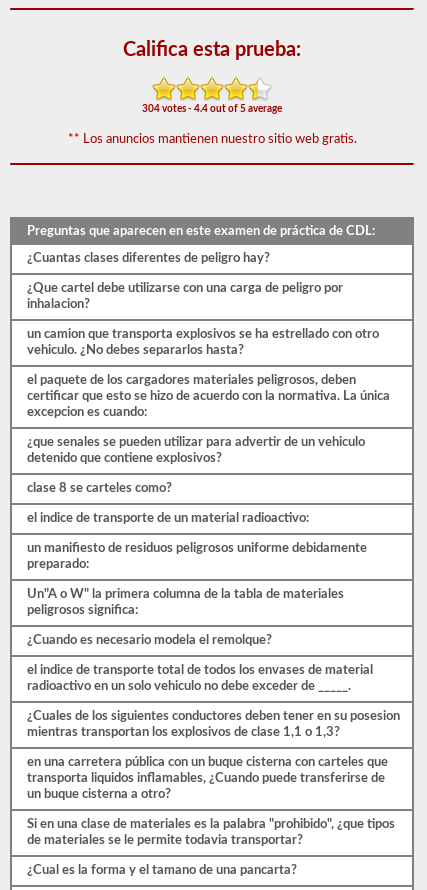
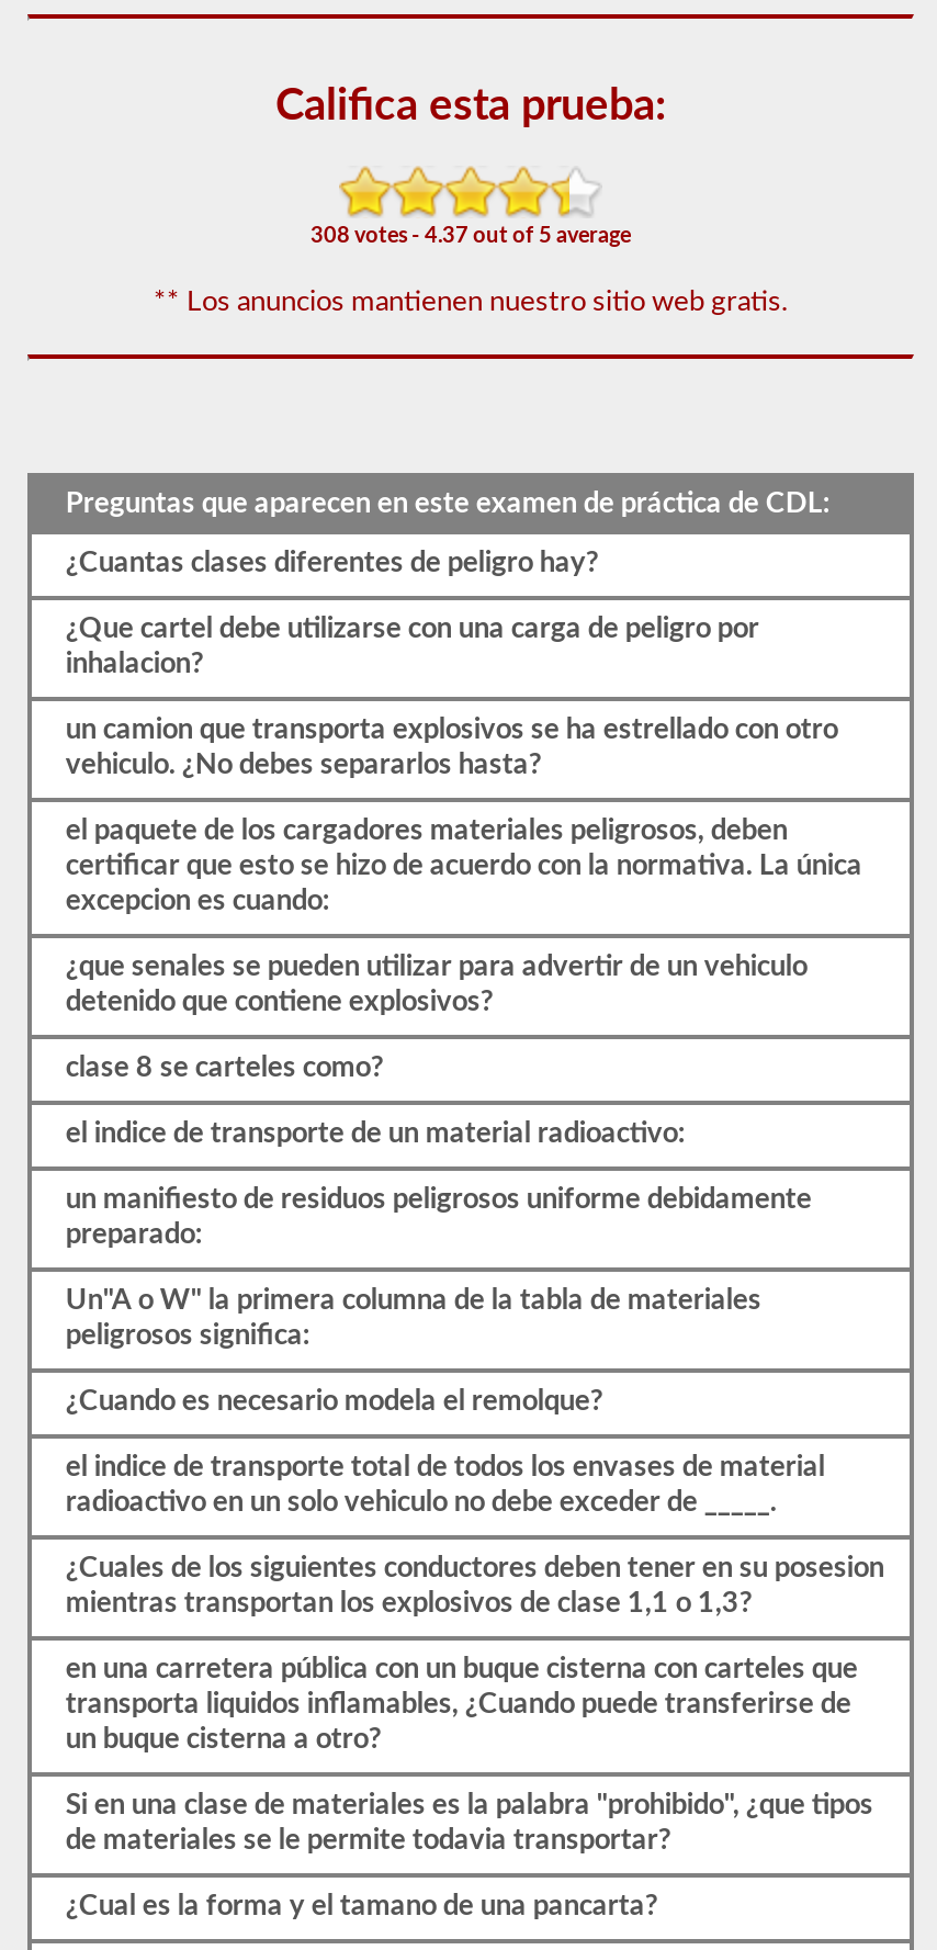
[142,104,282,114] 304 votes - 4.4 out of 5 average -> [311,224,631,246] 308 votes - 4.37 out of 5 average

